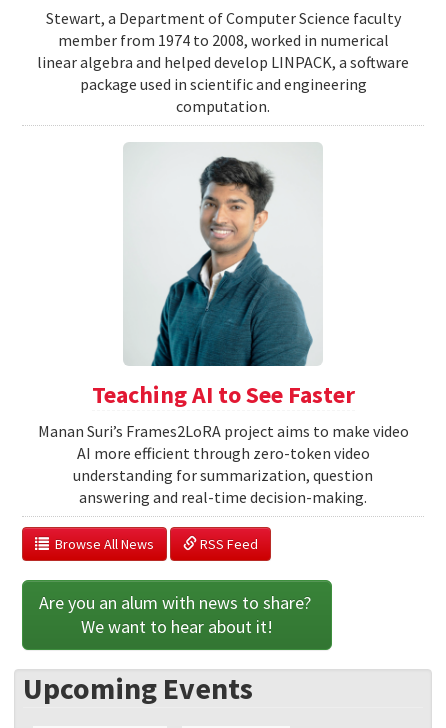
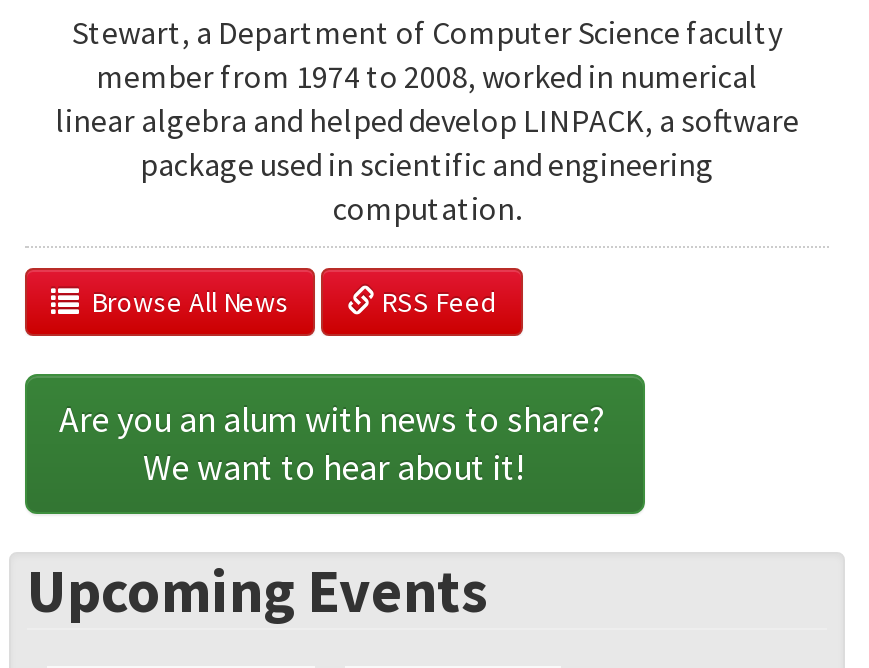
[37,143,408,507] [image] | Teaching AI to See Faster | Manan Suri’s Frames2LoRA project aims to make video | AI more efficient through zero-token video | understanding for summarization, question | answering and real-time decision-making. -> none

